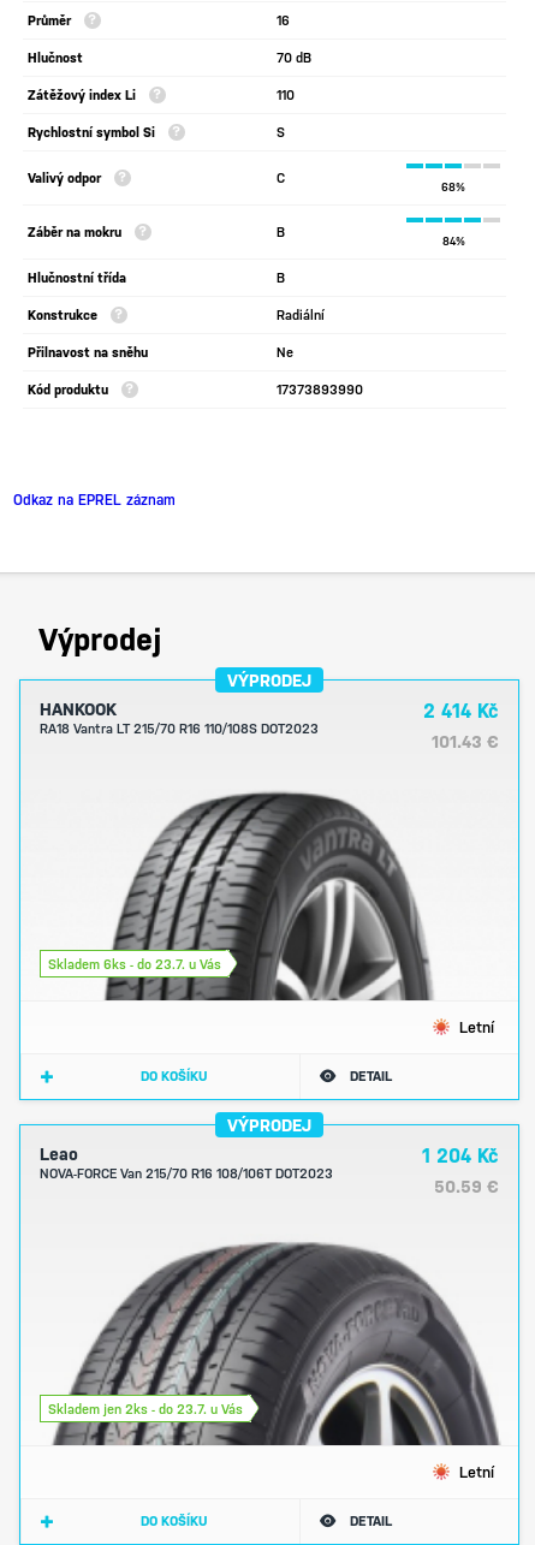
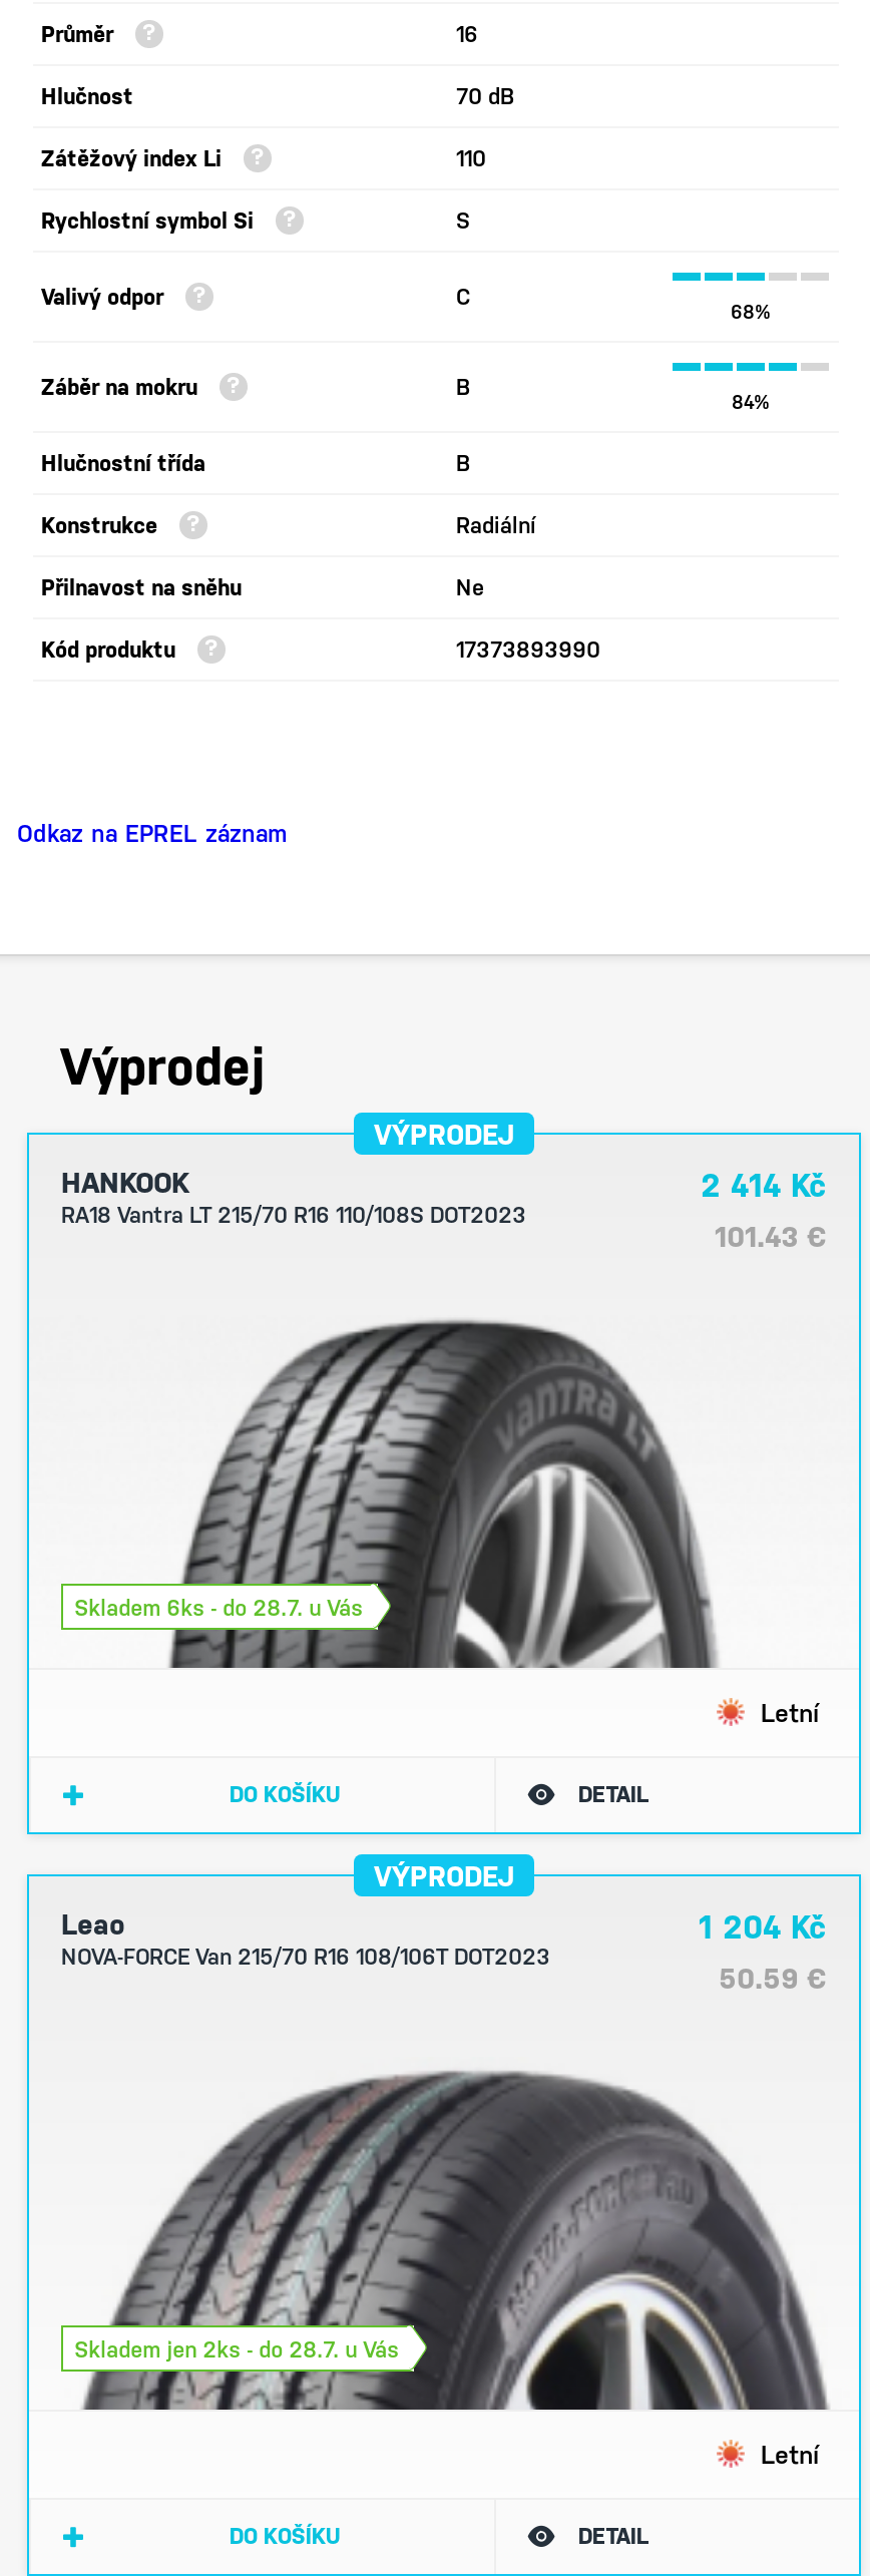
[48,957,221,972] Skladem 6ks - do 23.7. u Vás -> [74,1595,363,1621] Skladem 6ks - do 28.7. u Vás
[48,1401,242,1417] Skladem jen 2ks - do 23.7. u Vás -> [74,2337,399,2363] Skladem jen 2ks - do 28.7. u Vás

